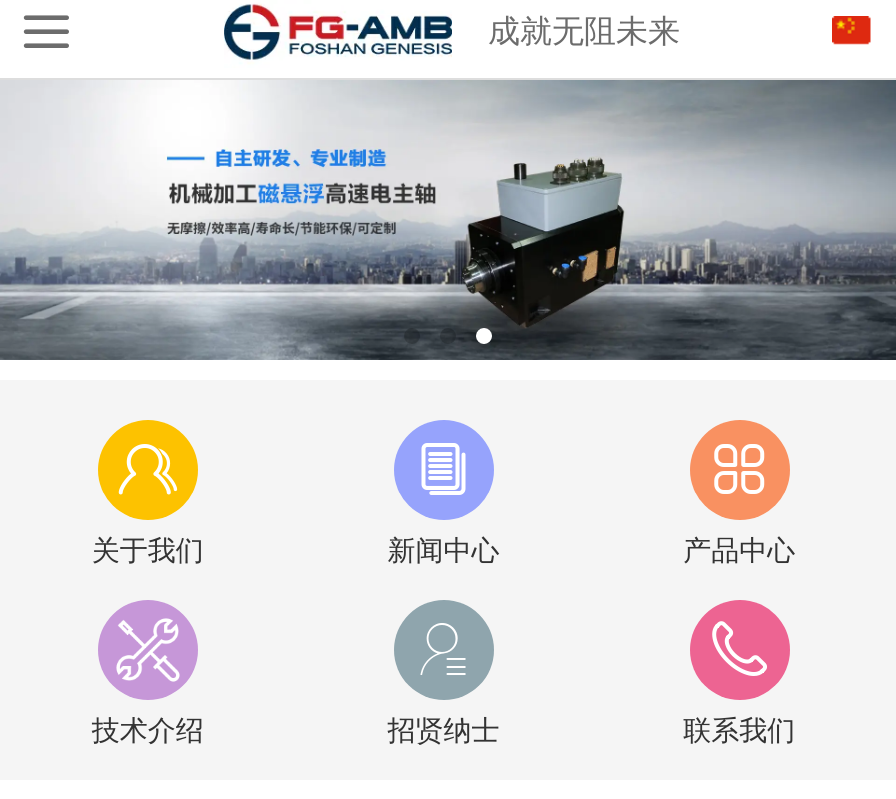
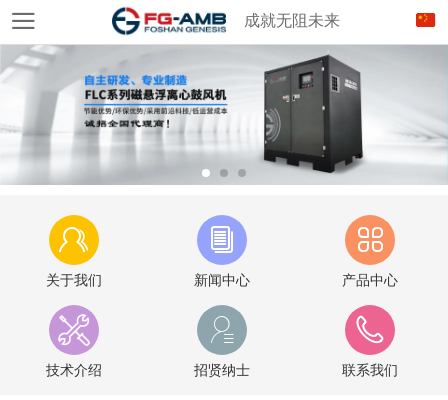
[6,80,890,362] [image] -> [3,45,445,185] [image]

